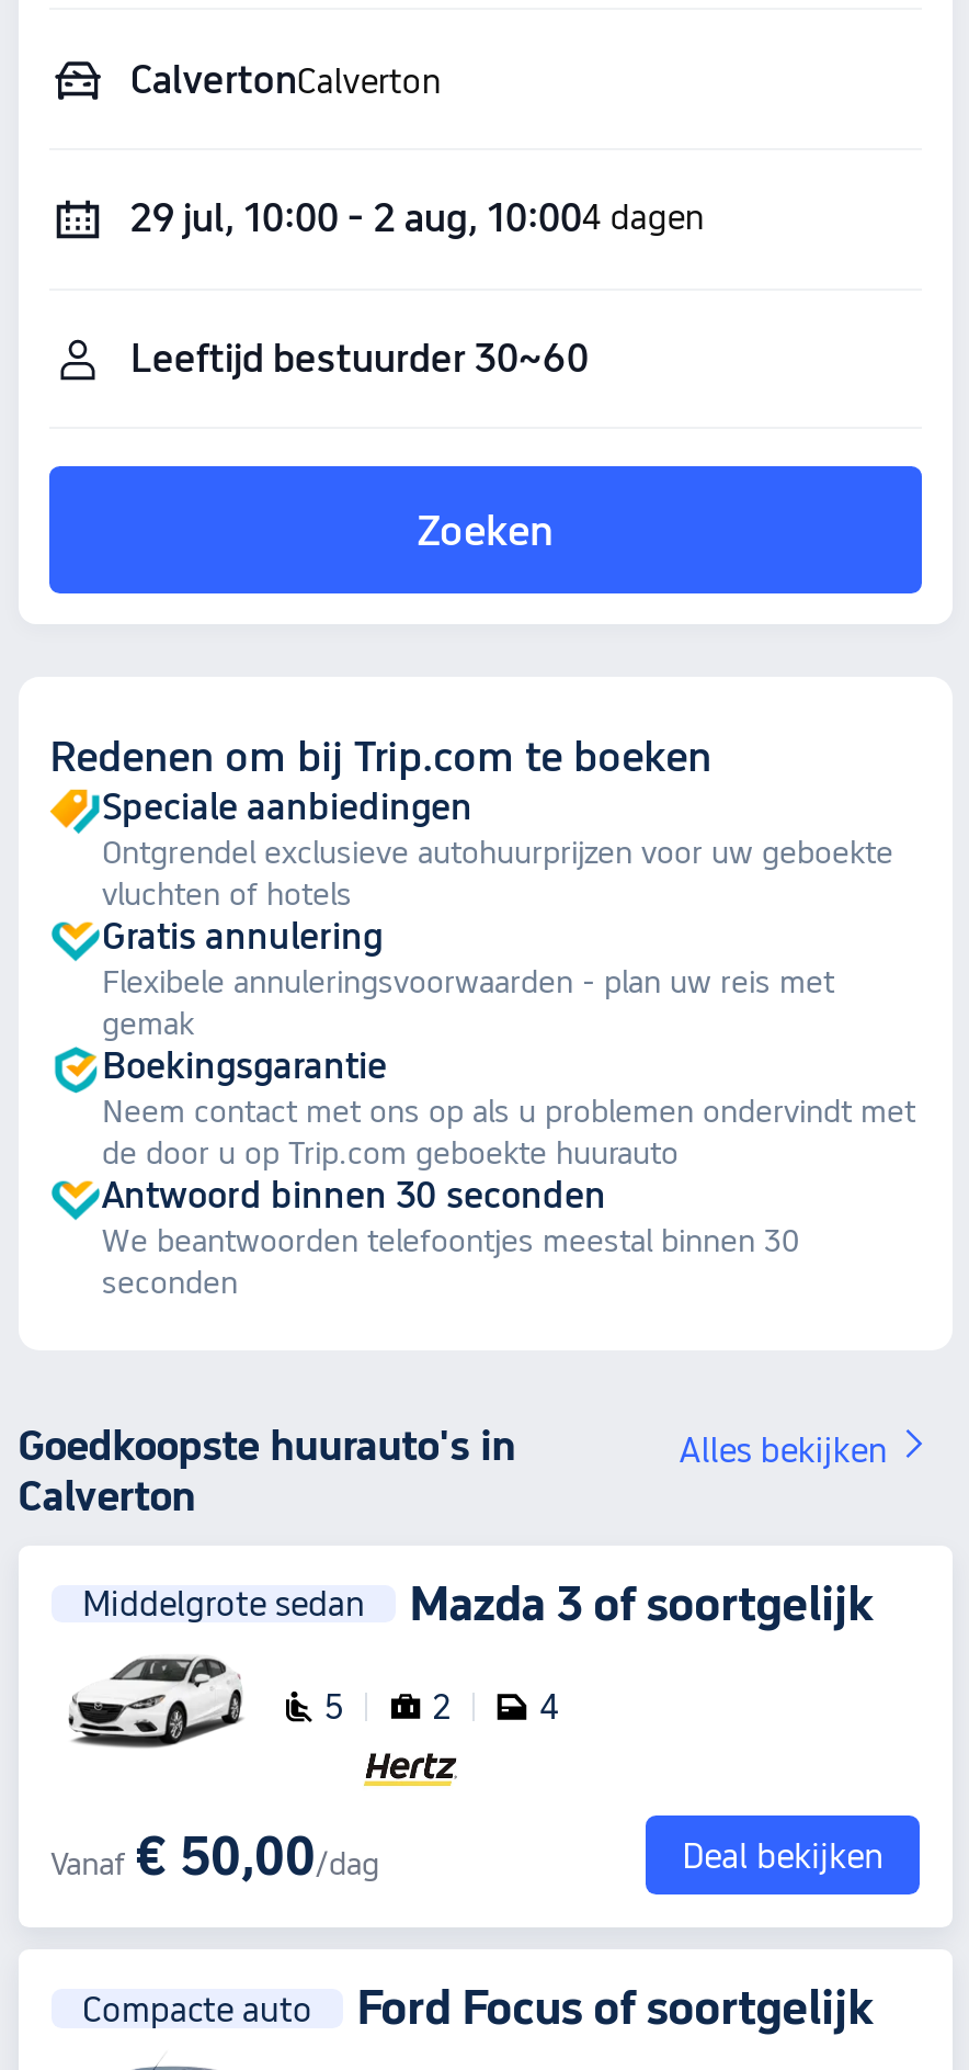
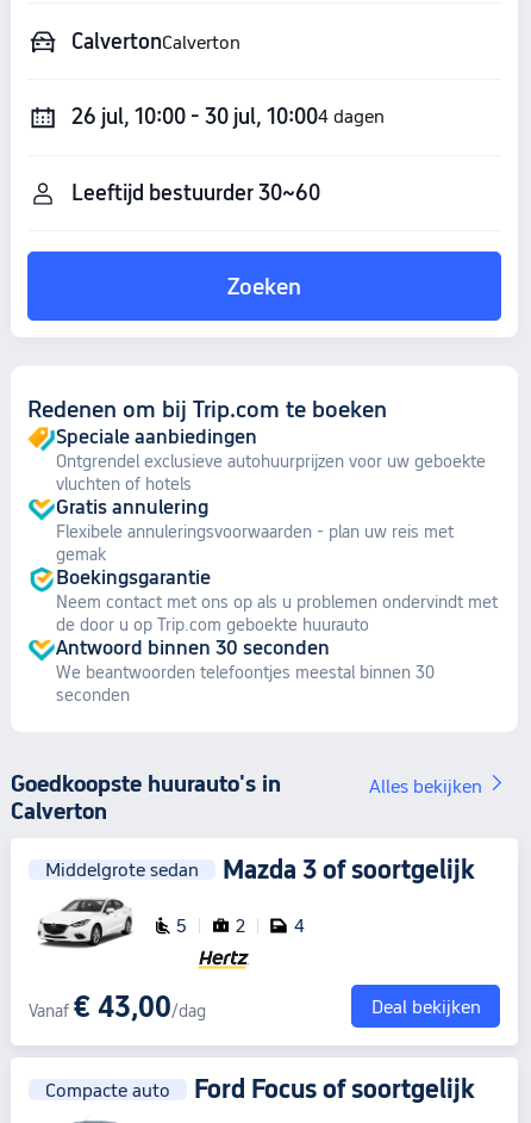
[130,195,705,241] 29 jul, 10:00 - 2 aug, 10:004 dagen -> [71,104,384,129] 26 jul, 10:00 - 30 jul, 10:004 dagen
[51,1824,379,1887] Vanaf € 50,00/dag -> [28,989,206,1024] Vanaf € 43,00/dag

